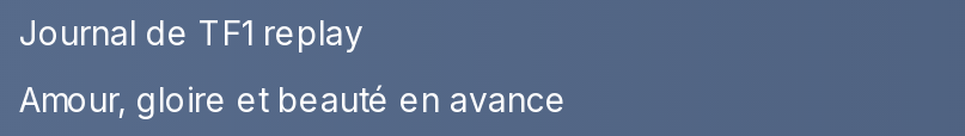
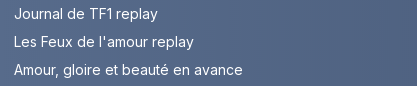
none -> [14,33,194,50] Les Feux de l'amour replay

